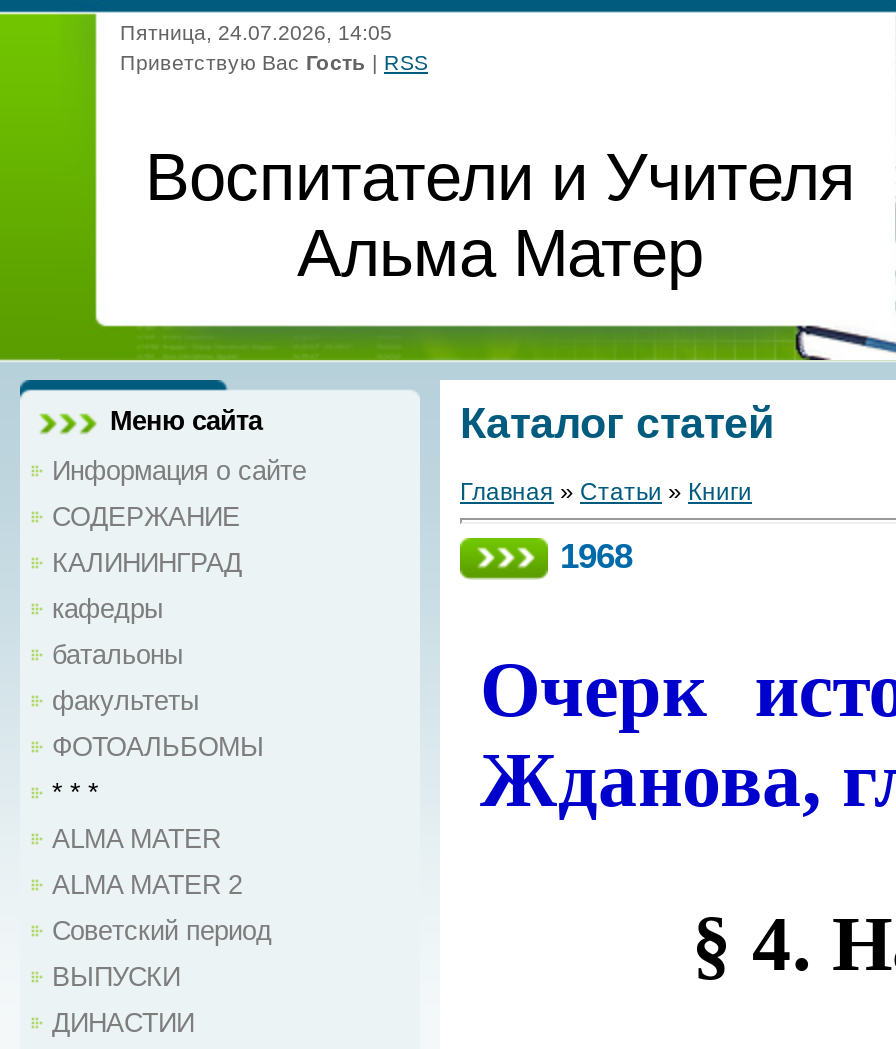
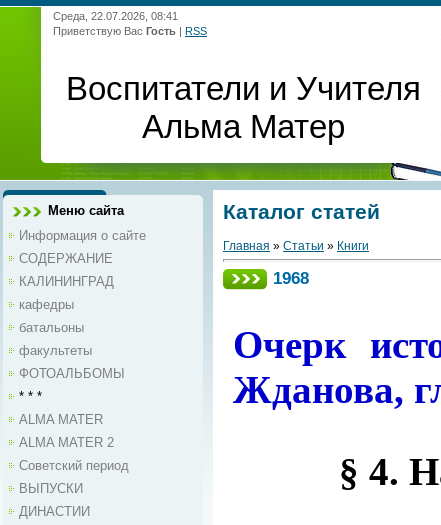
[120,20,392,44] Пятница, 24.07.2026, 14:05 -> [53,10,178,22] Среда, 22.07.2026, 08:41

